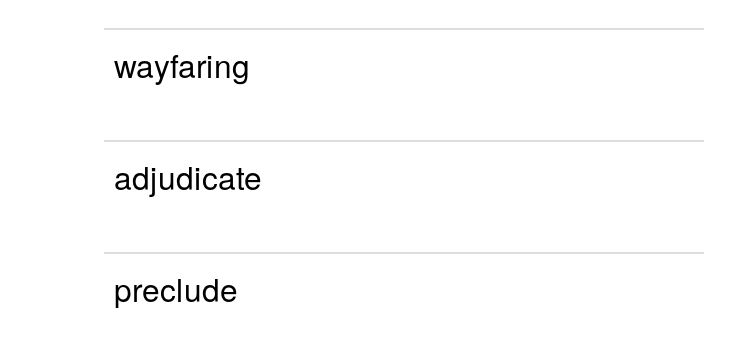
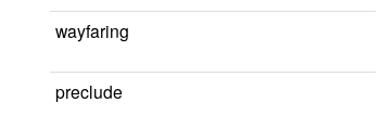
[114,154,262,198] adjudicate -> none

